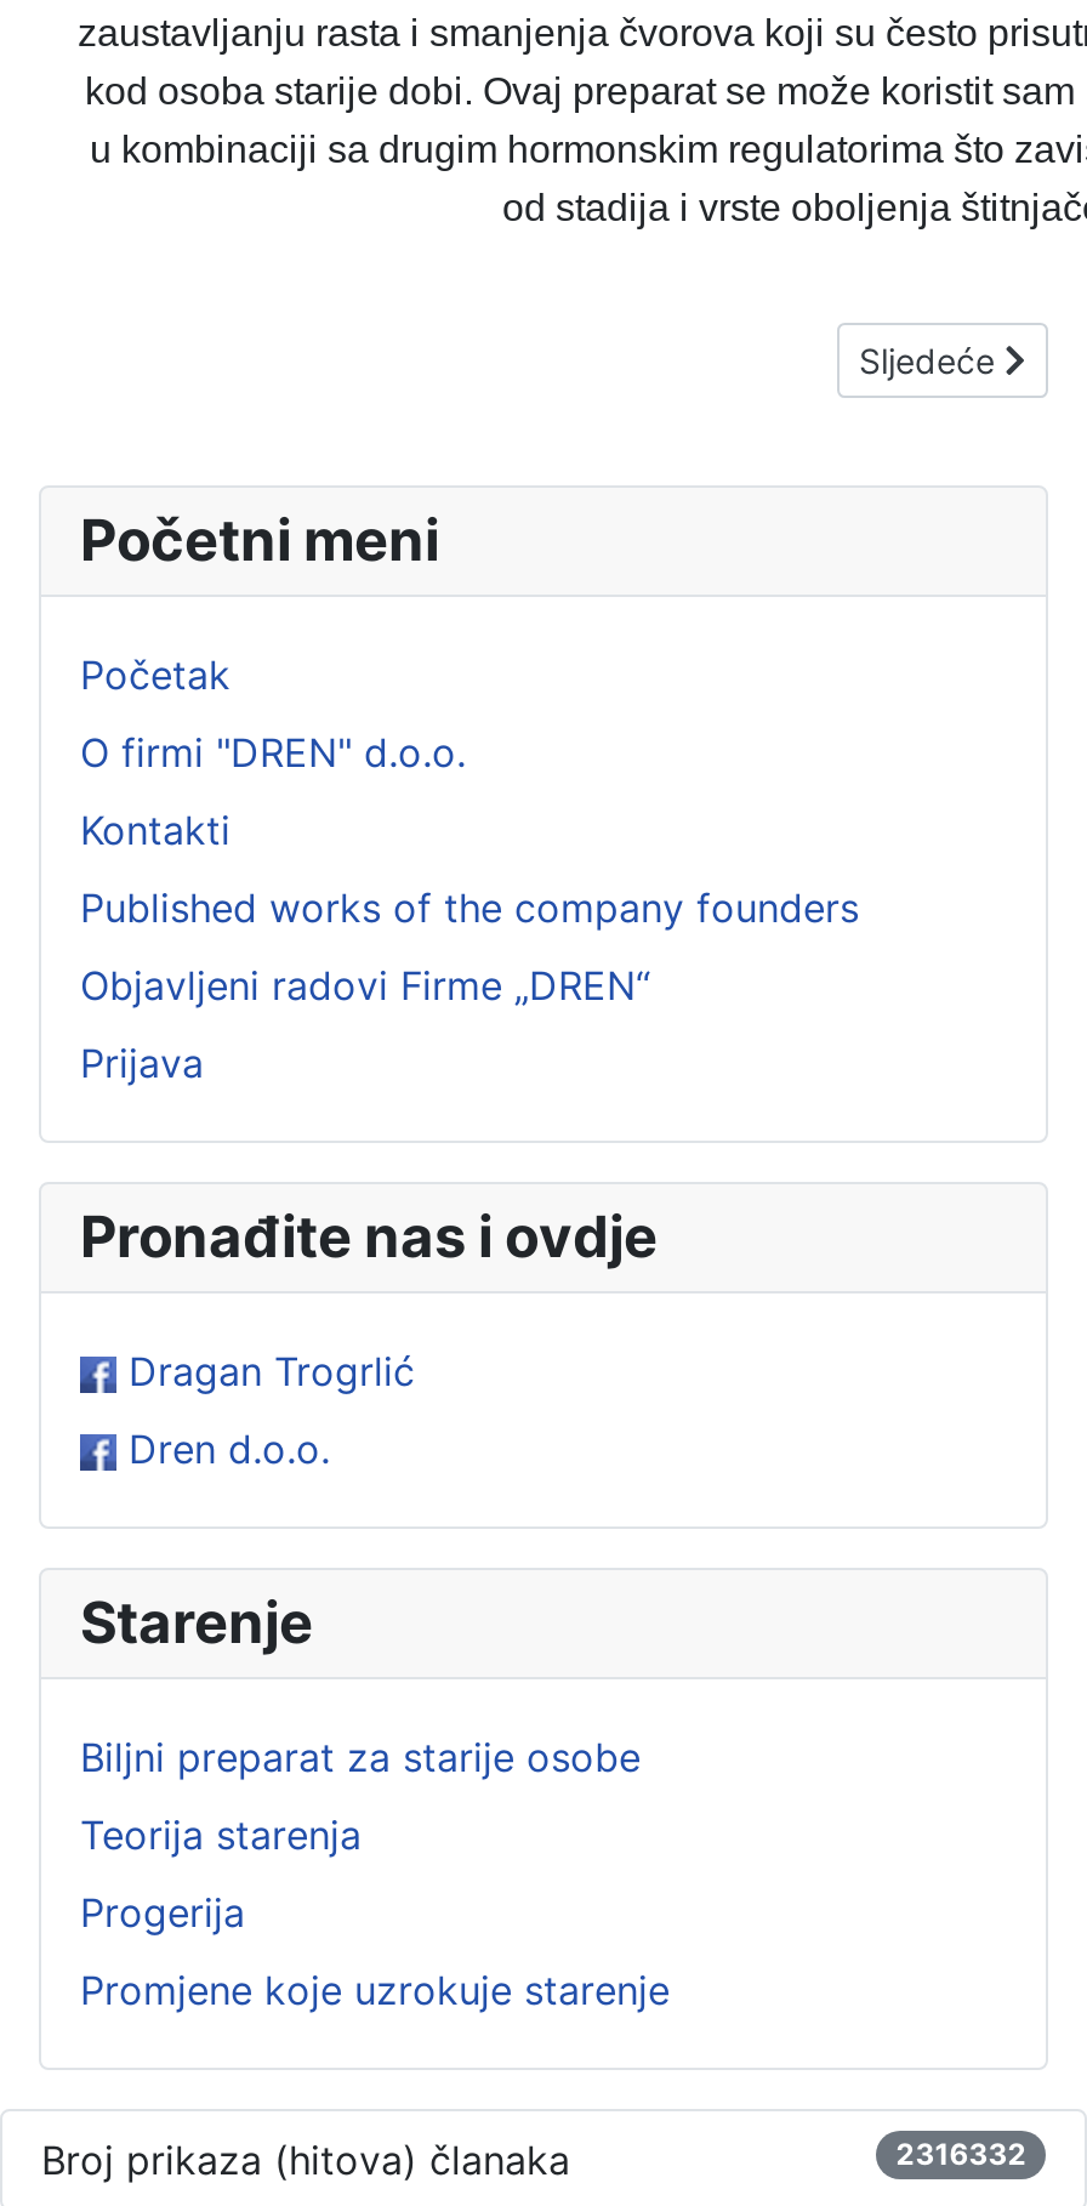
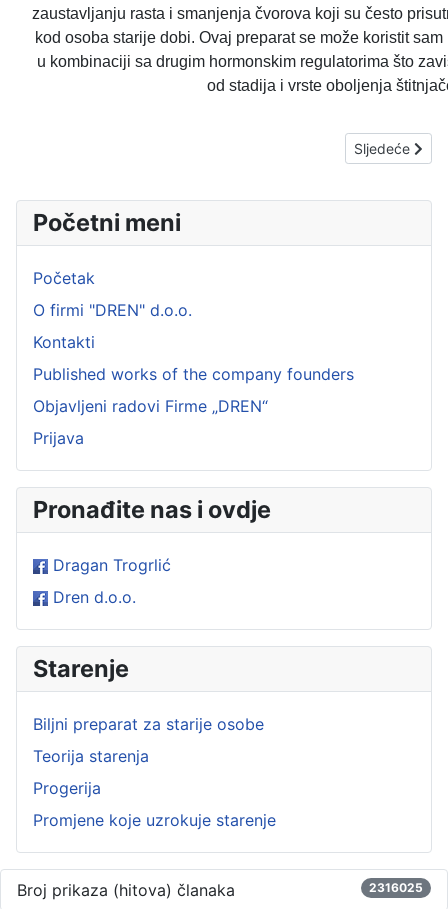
[896,2136,1027,2173] 2316332 -> [369,880,423,895] 2316025

